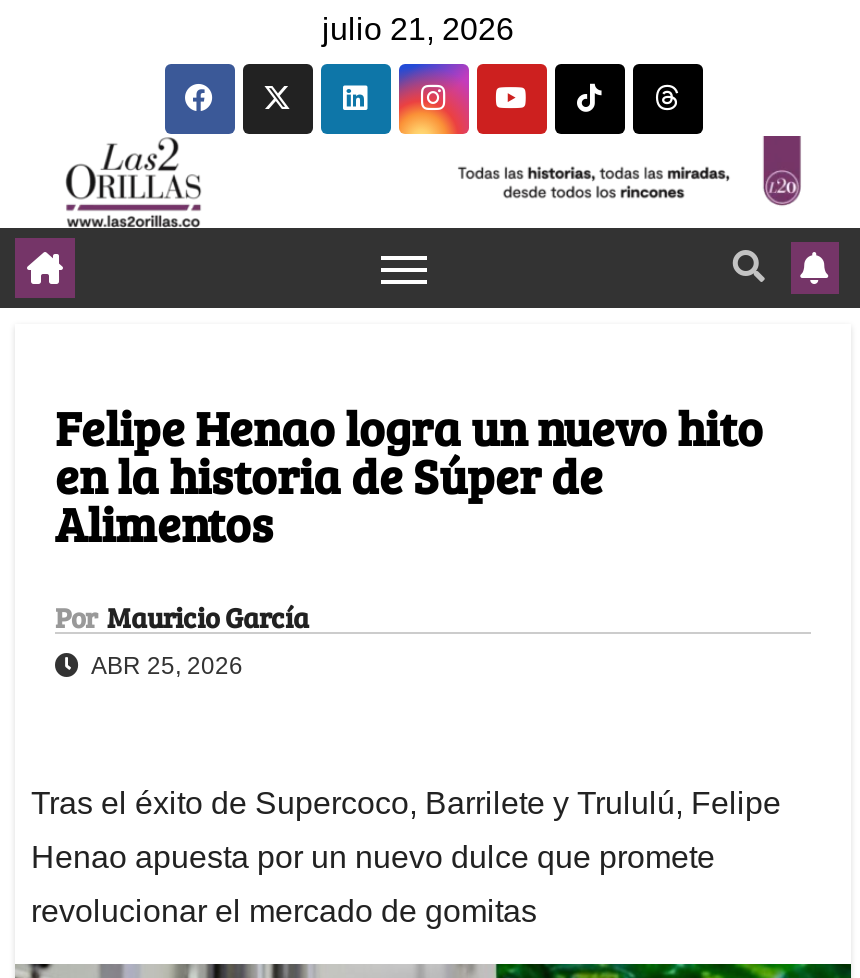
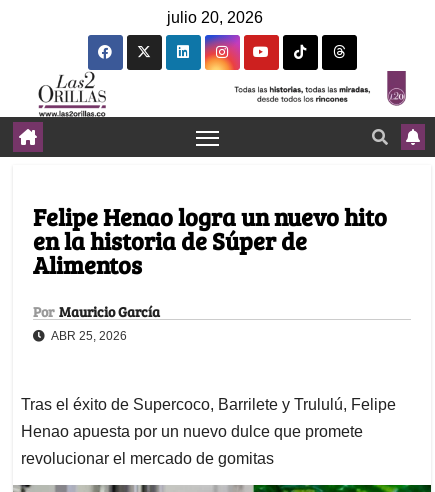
[322,12,514,46] julio 21, 2026 -> [166,9,262,26] julio 20, 2026

